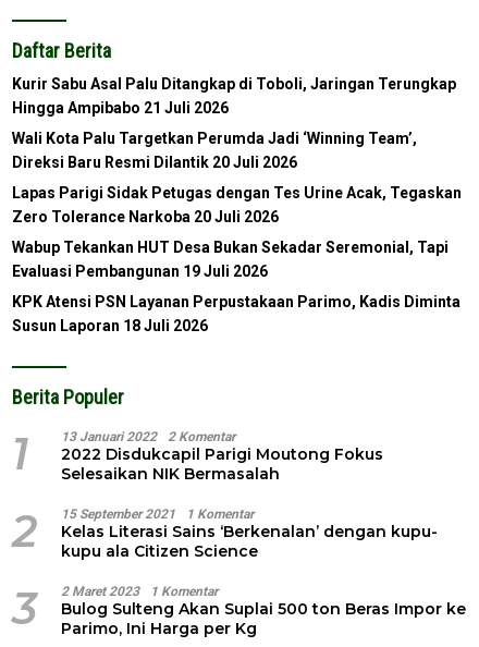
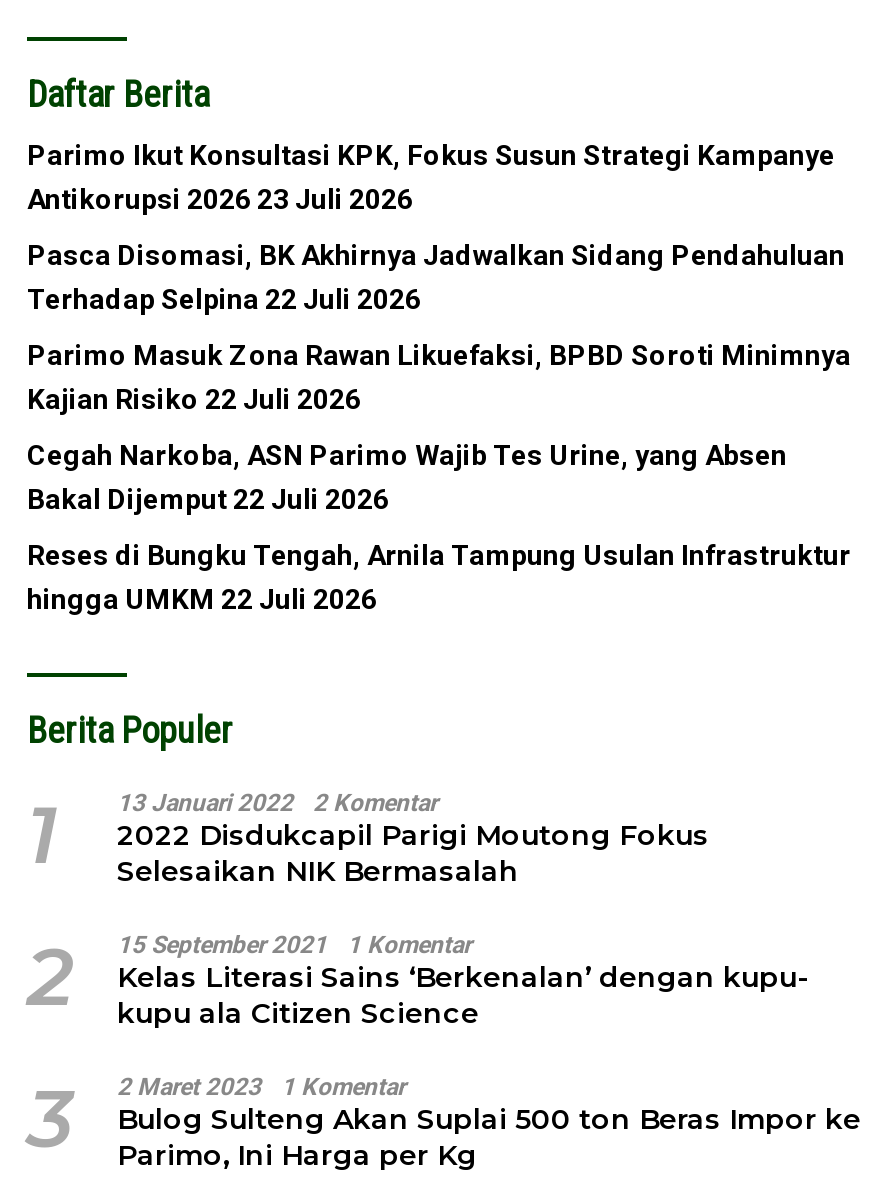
[12,75,456,116] Kurir Sabu Asal Palu Ditangkap di Toboli, Jaringan Terungkap | Hingga Ampibabo 21 Juli 2026 -> [27,138,835,214] Parimo Ikut Konsultasi KPK, Fokus Susun Strategi Kampanye | Antikorupsi 2026 23 Juli 2026
[12,129,417,171] Wali Kota Palu Targetkan Perumda Jadi ‘Winning Team’, | Direksi Baru Resmi Dilantik 20 Juli 2026 -> [27,238,845,314] Pasca Disomasi, BK Akhirnya Jadwalkan Sidang Pendahuluan | Terhadap Selpina 22 Juli 2026
[12,184,462,225] Lapas Parigi Sidak Petugas dengan Tes Urine Acak, Tegaskan | Zero Tolerance Narkoba 20 Juli 2026 -> [27,338,851,414] Parimo Masuk Zona Rawan Likuefaksi, BPBD Soroti Minimnya | Kajian Risiko 22 Juli 2026
[12,238,449,279] Wabup Tekankan HUT Desa Bukan Sekadar Seremonial, Tapi | Evaluasi Pembangunan 19 Juli 2026 -> [27,438,787,514] Cegah Narkoba, ASN Parimo Wajib Tes Urine, yang Absen | Bakal Dijemput 22 Juli 2026
[12,293,460,334] KPK Atensi PSN Layanan Perpustakaan Parimo, Kadis Diminta | Susun Laporan 18 Juli 2026 -> [27,538,851,614] Reses di Bungku Tengah, Arnila Tampung Usulan Infrastruktur | hingga UMKM 22 Juli 2026

